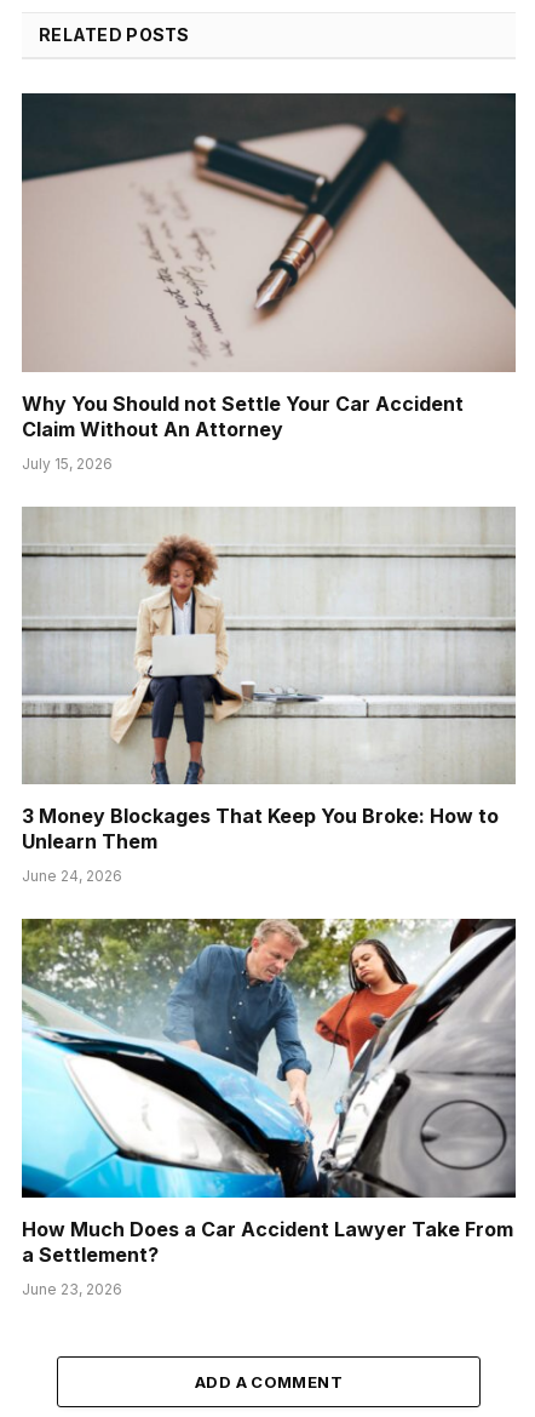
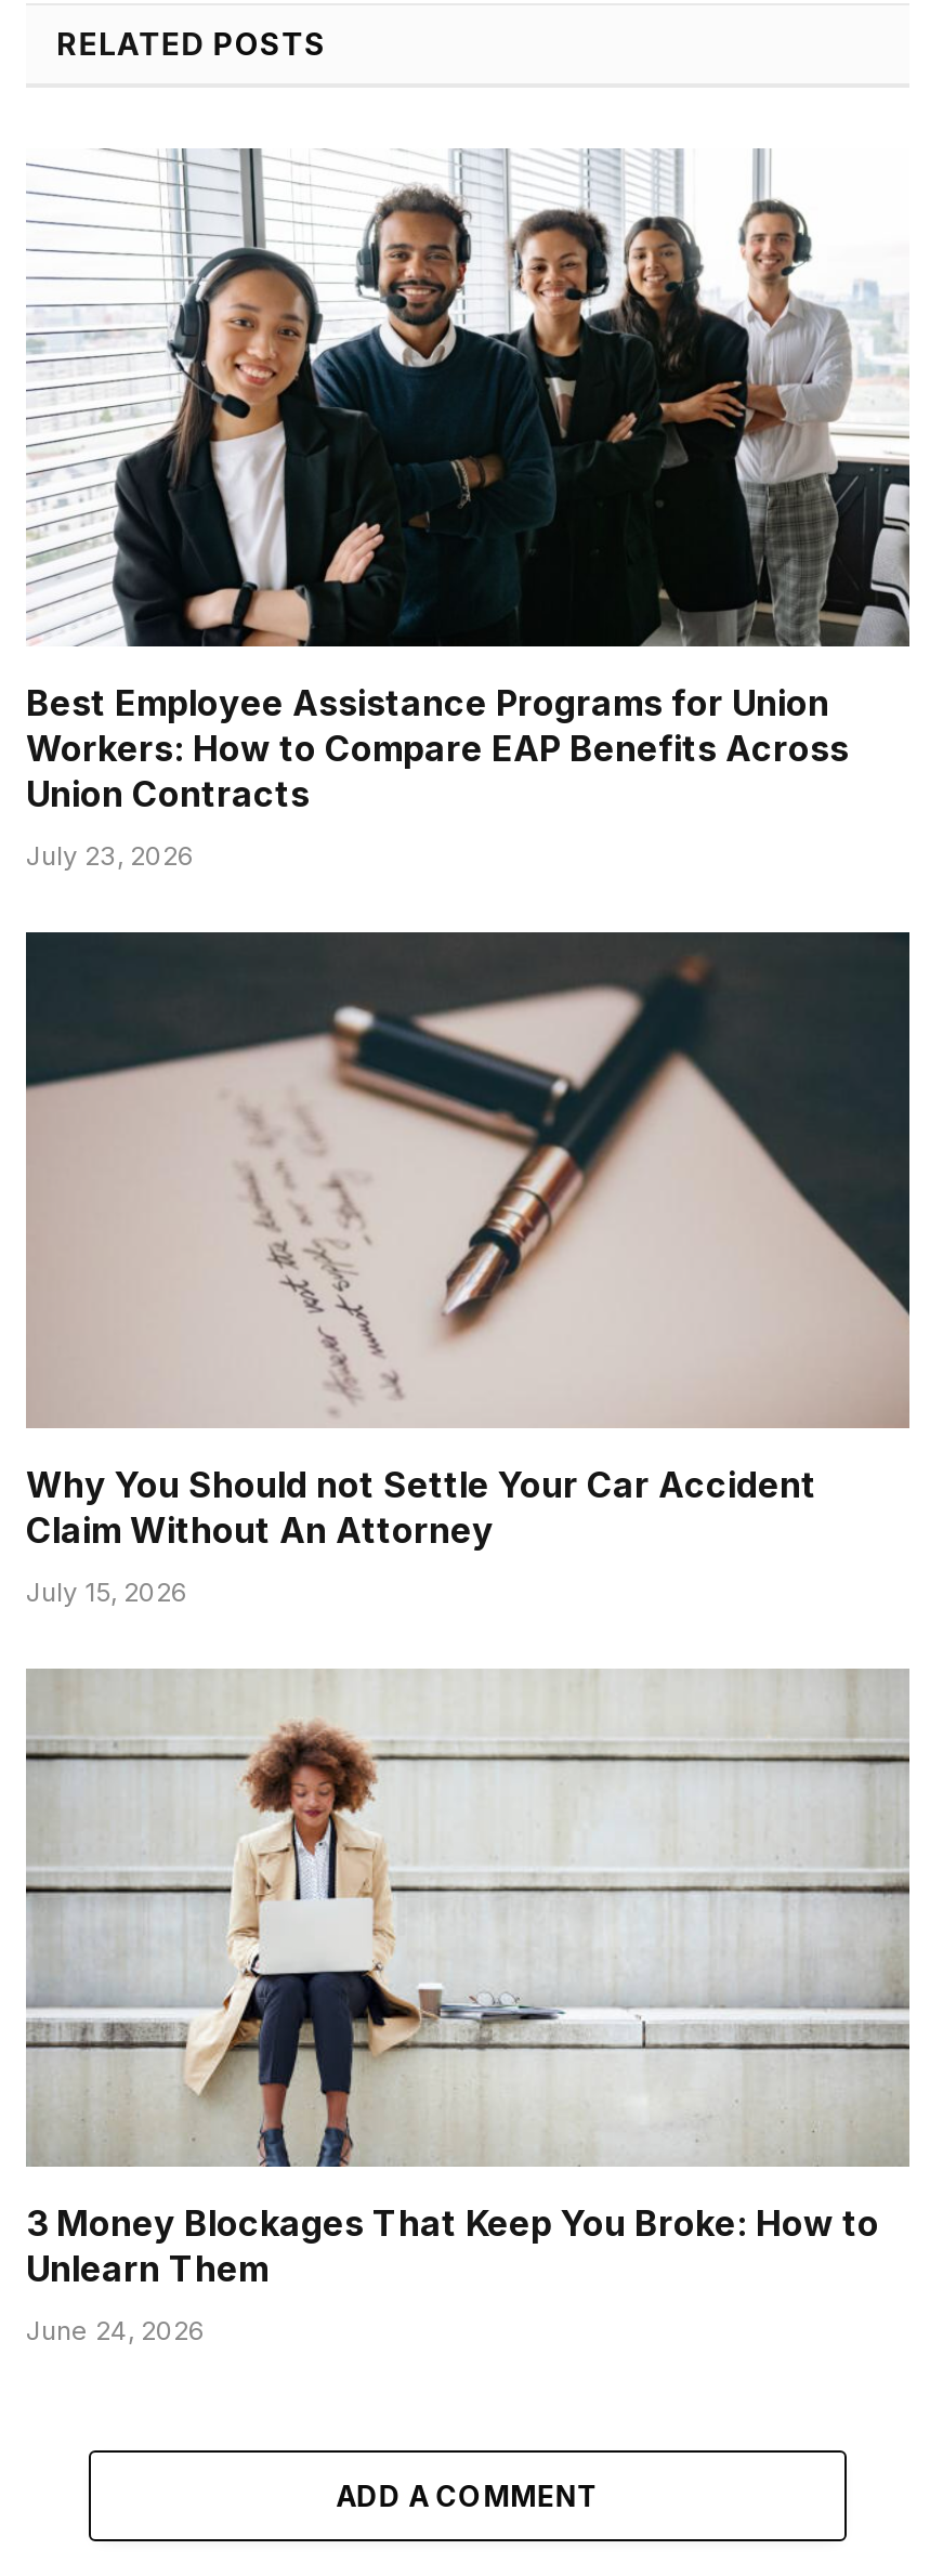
none -> [26,148,909,871] [image] | Best Employee Assistance Programs for Union | Workers: How to Compare EAP Benefits Across | Union Contracts | July 23, 2026
moved [22,99,516,885] -> [26,943,909,2345]: [image] | Why You Should not Settle Your Car Accident | Claim Without An Attorney | July 15, 2026 | 3 Money Blockages That Keep You Broke: How to | Unlearn Them | June 24, 2026
[21,918,517,1298] [image] | How Much Does a Car Accident Lawyer Take From | a Settlement? | June 23, 2026 -> none

